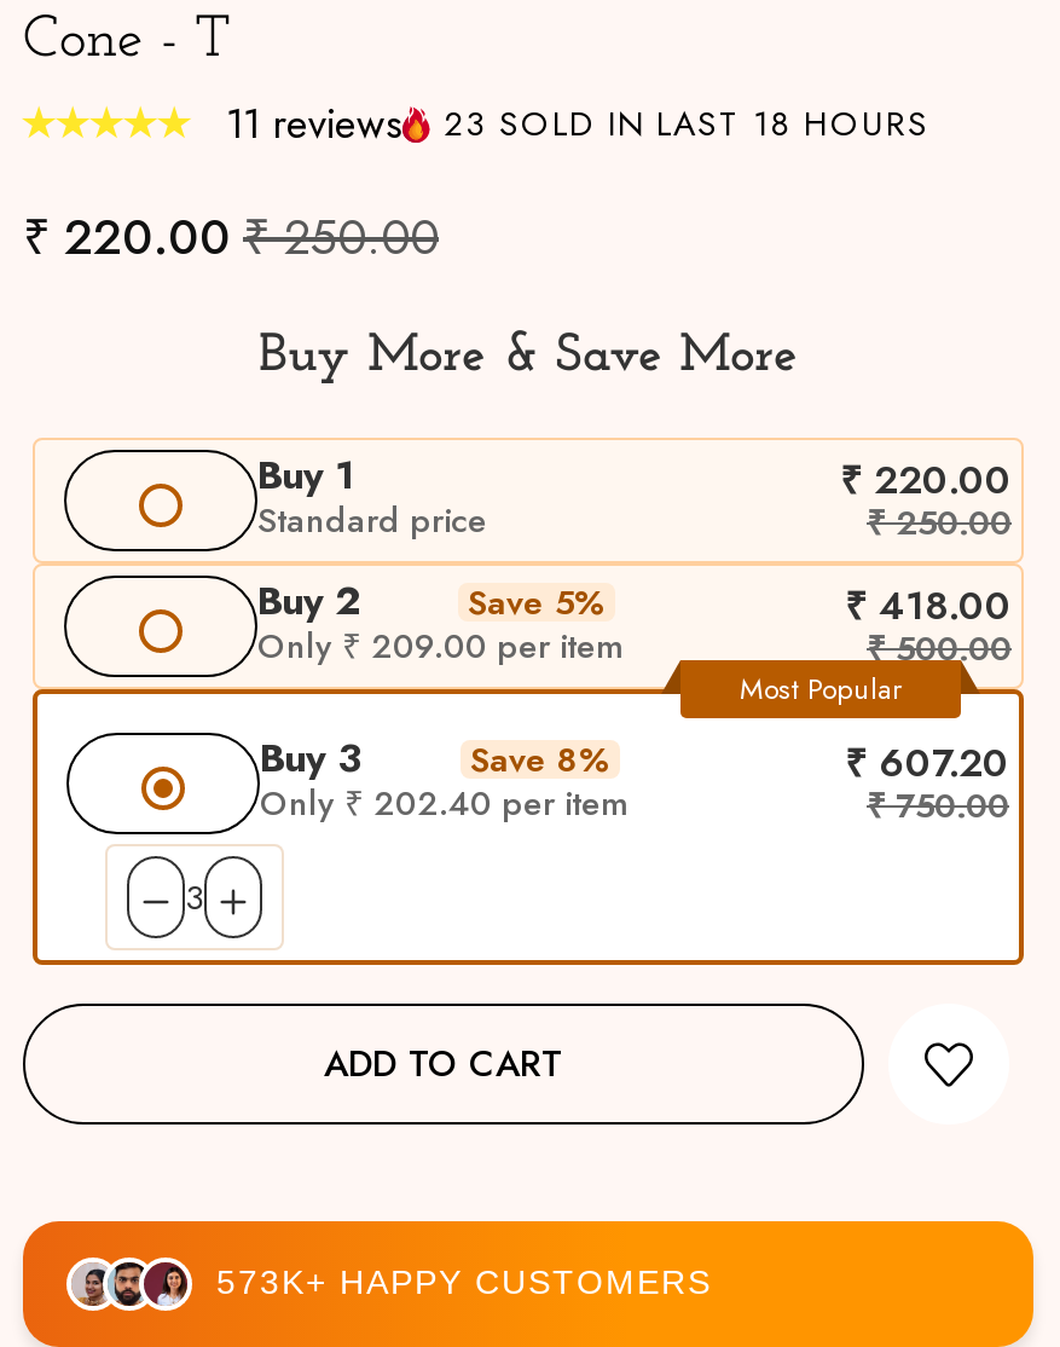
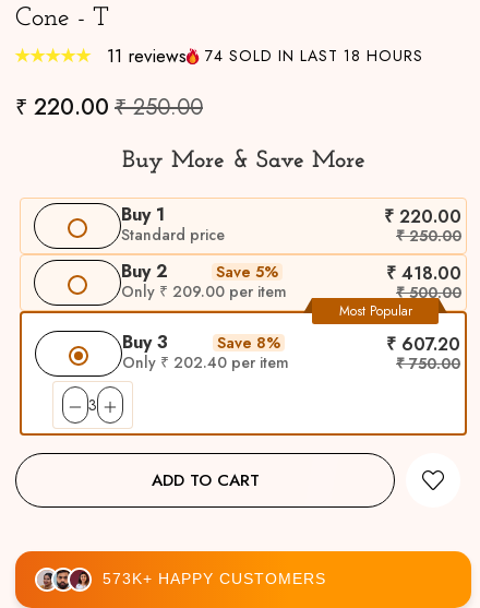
[444,99,929,148] 23 SOLD IN LAST 18 HOURS -> [205,45,423,67] 74 SOLD IN LAST 18 HOURS

